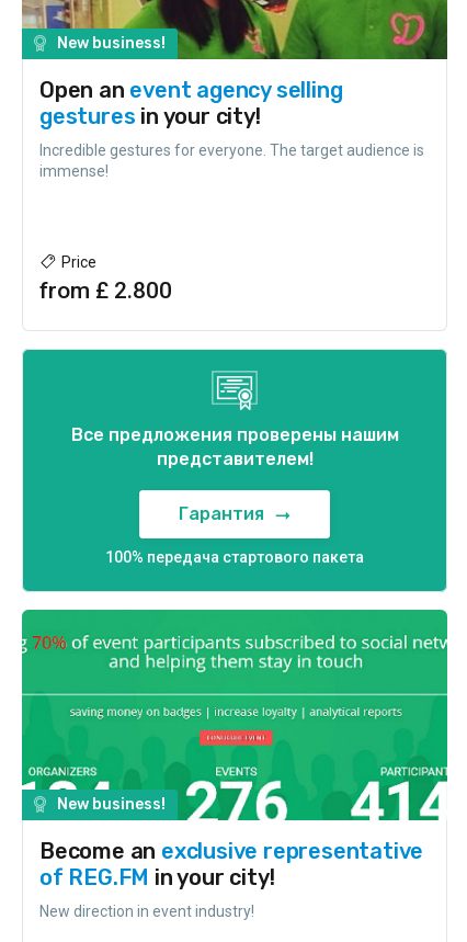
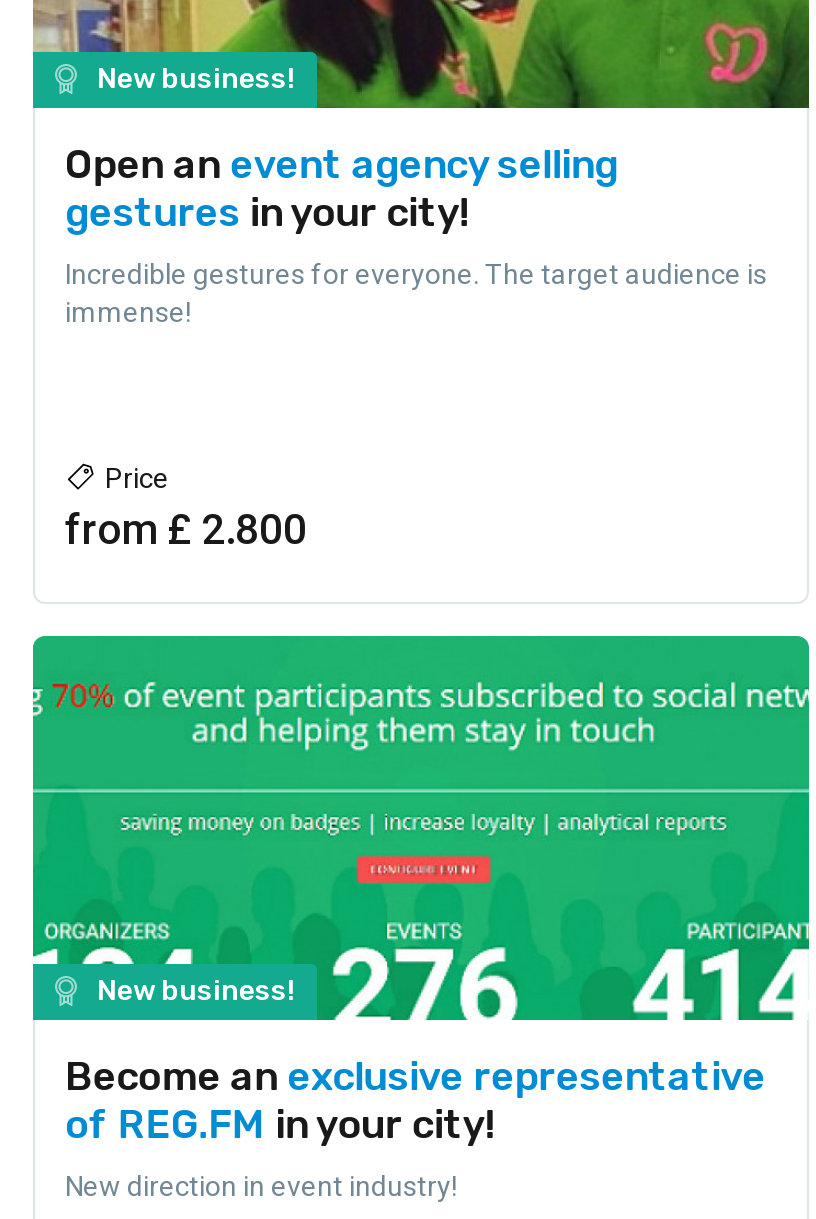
[22,352,447,592] [image] | Все предложения проверены нашим | представителем! | Гарантия | 100% передача стартового пакета -> none

